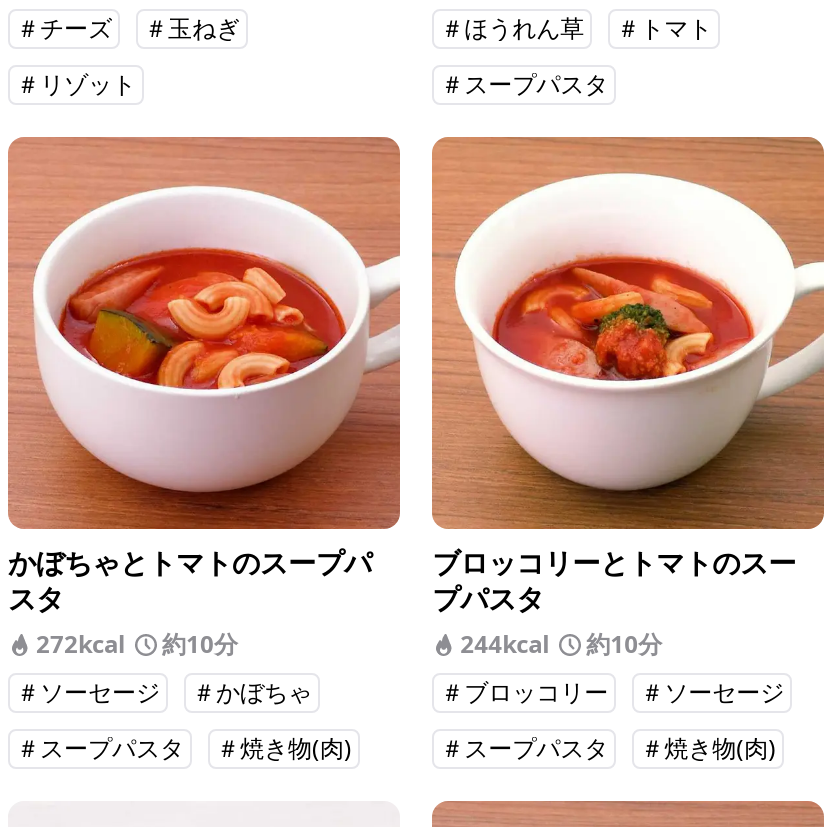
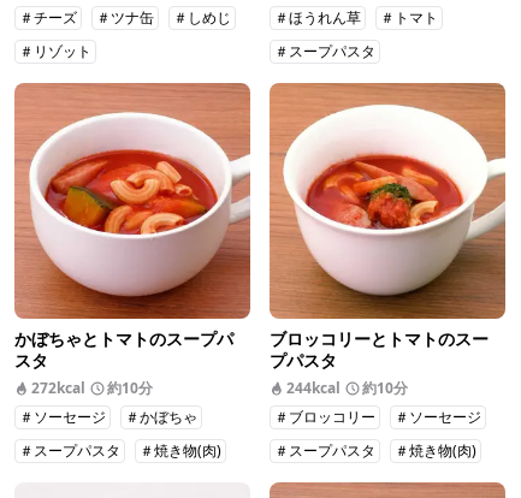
[144,11,240,45] ＃玉ねぎ -> [96,7,231,27] ＃ツナ缶 | ＃しめじ

